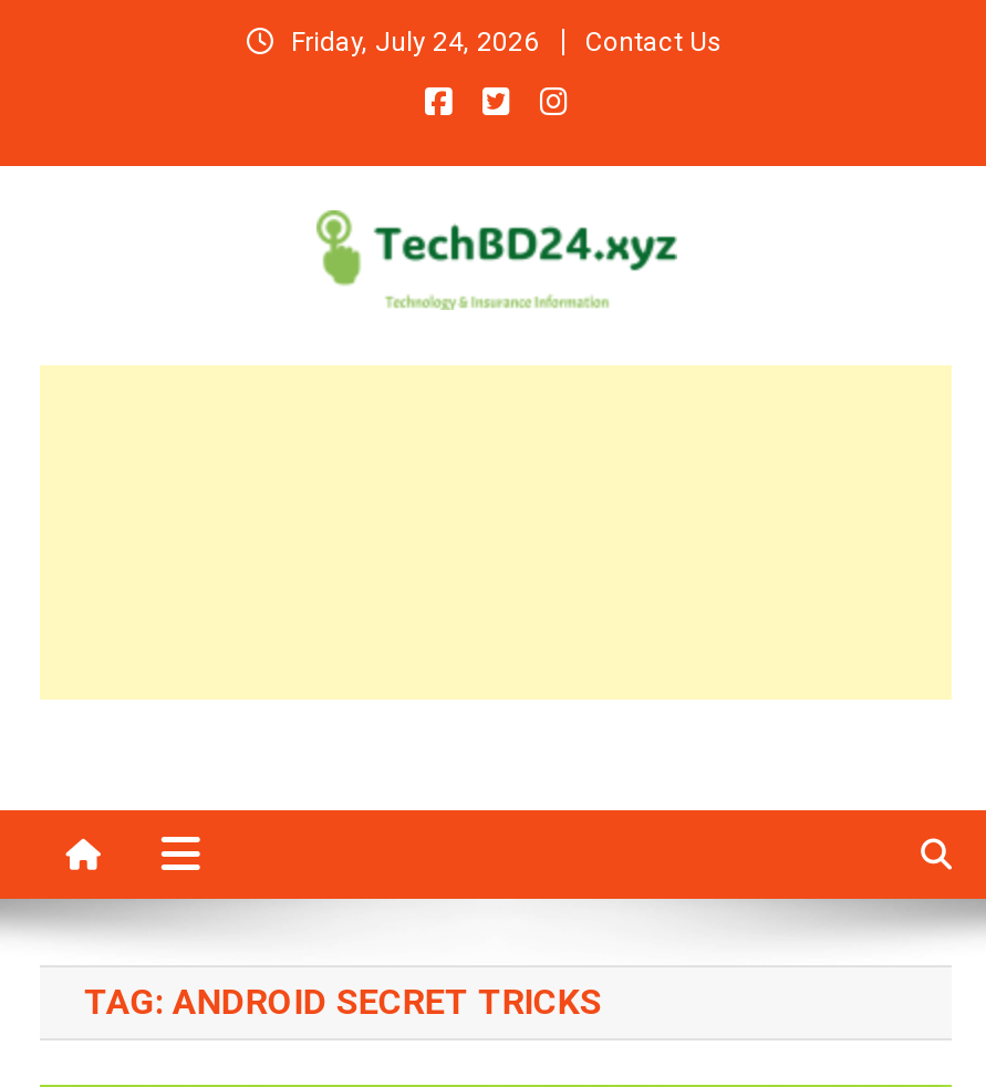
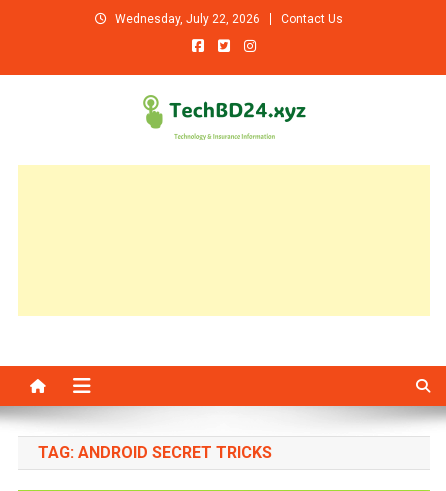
[291,27,539,58] Friday, July 24, 2026 -> [115,12,260,26] Wednesday, July 22, 2026

